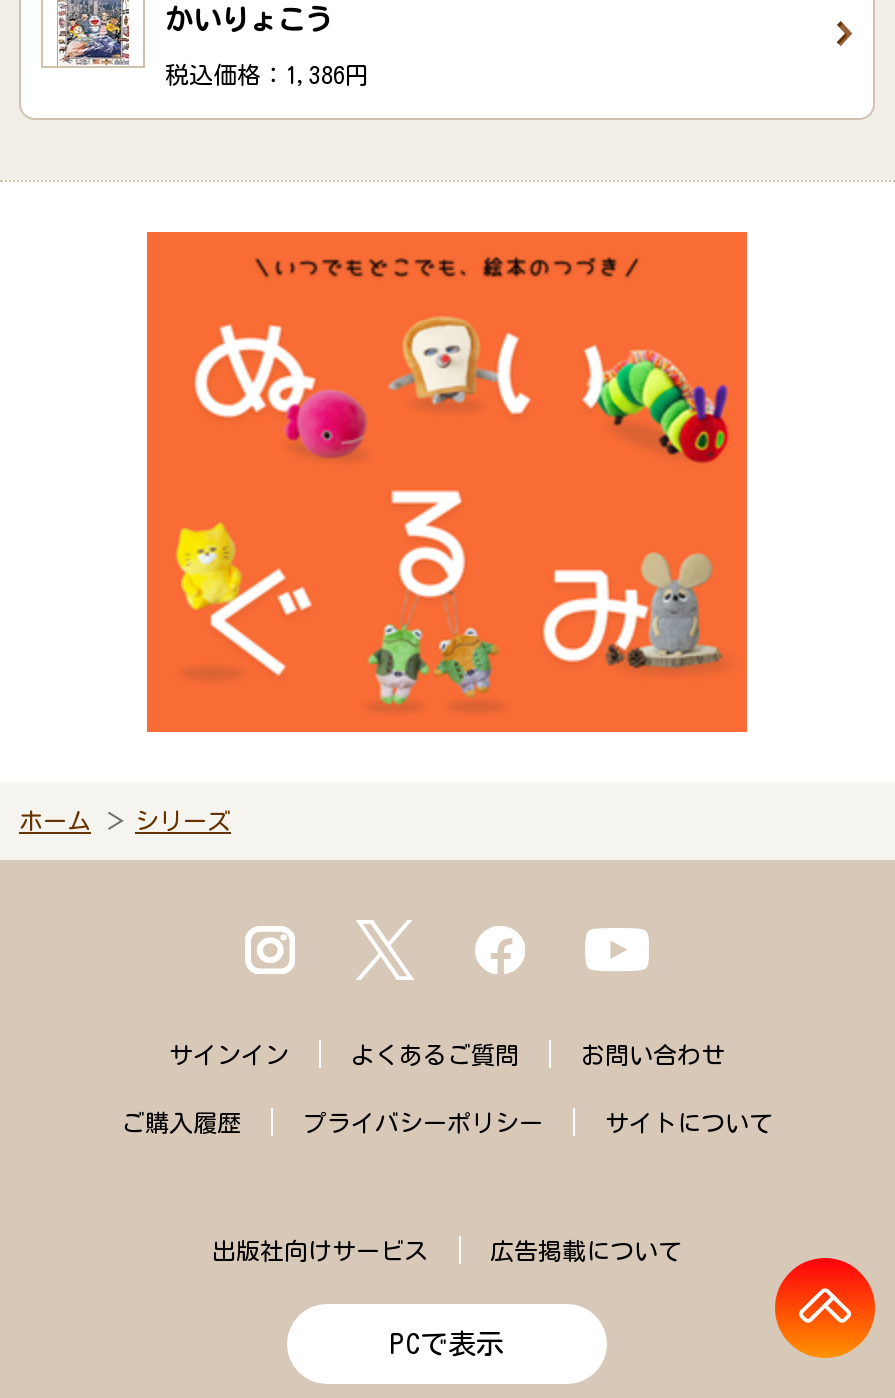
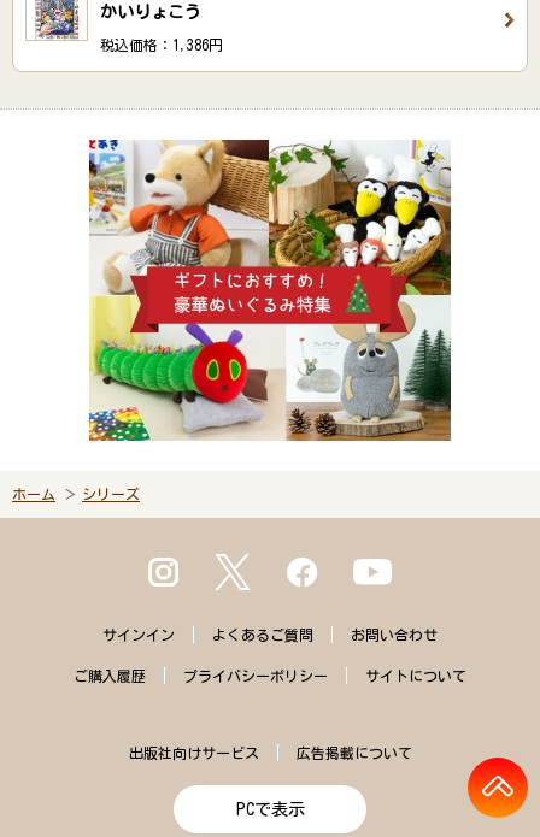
[145,230,749,734] [image] -> [88,138,452,442] [image]

